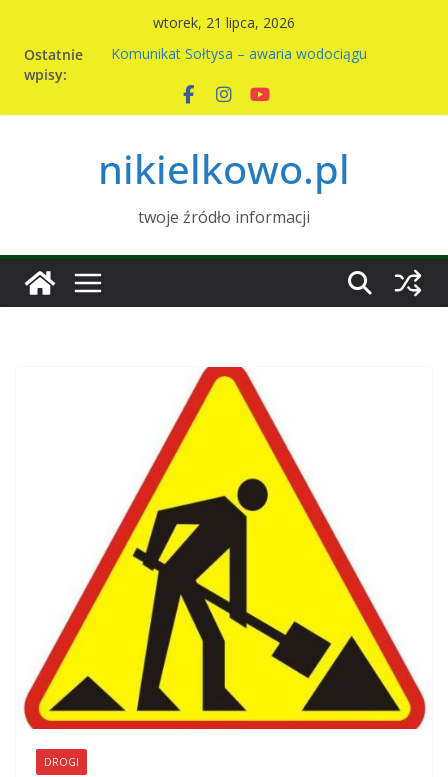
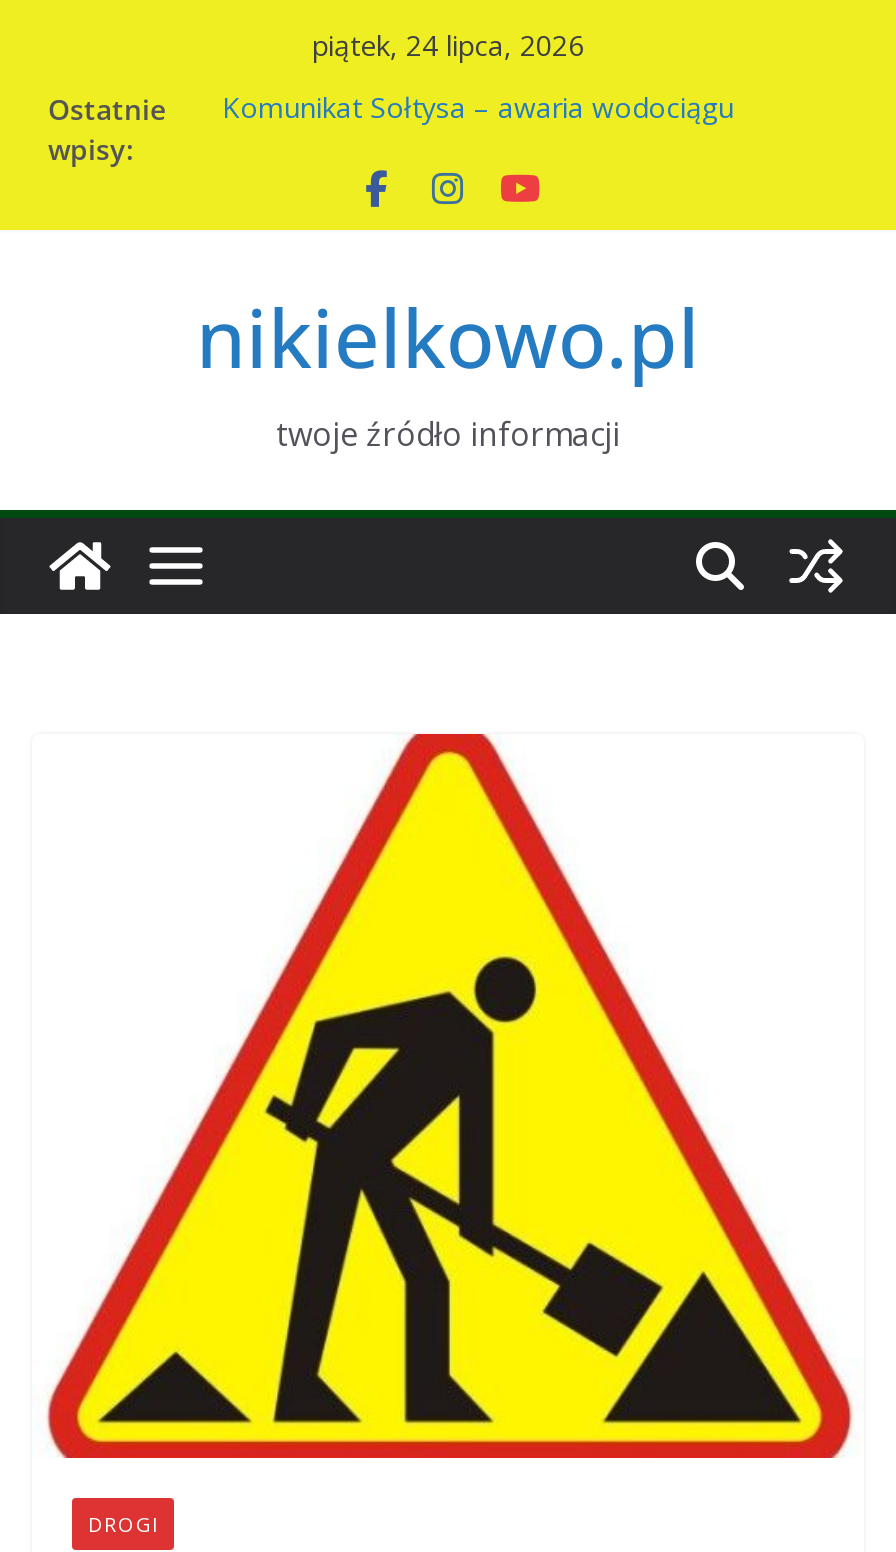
[153,13,295,32] wtorek, 21 lipca, 2026 -> [312,26,584,64] piątek, 24 lipca, 2026

